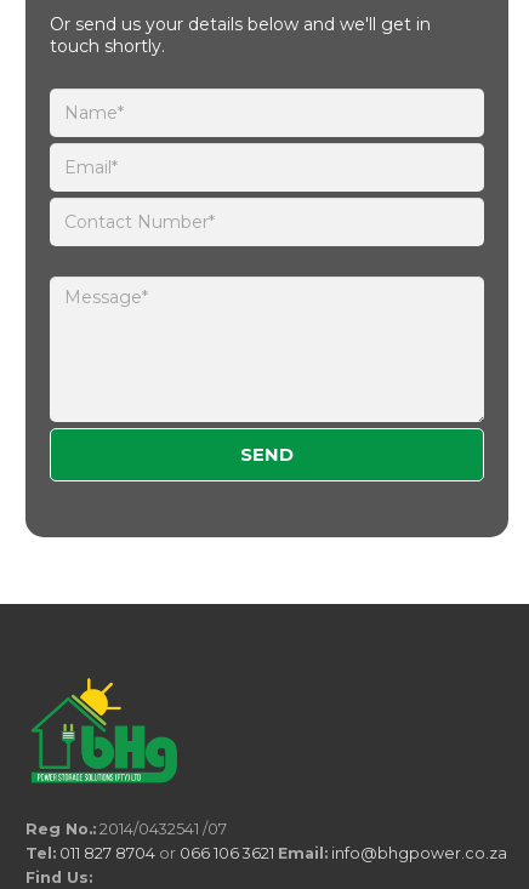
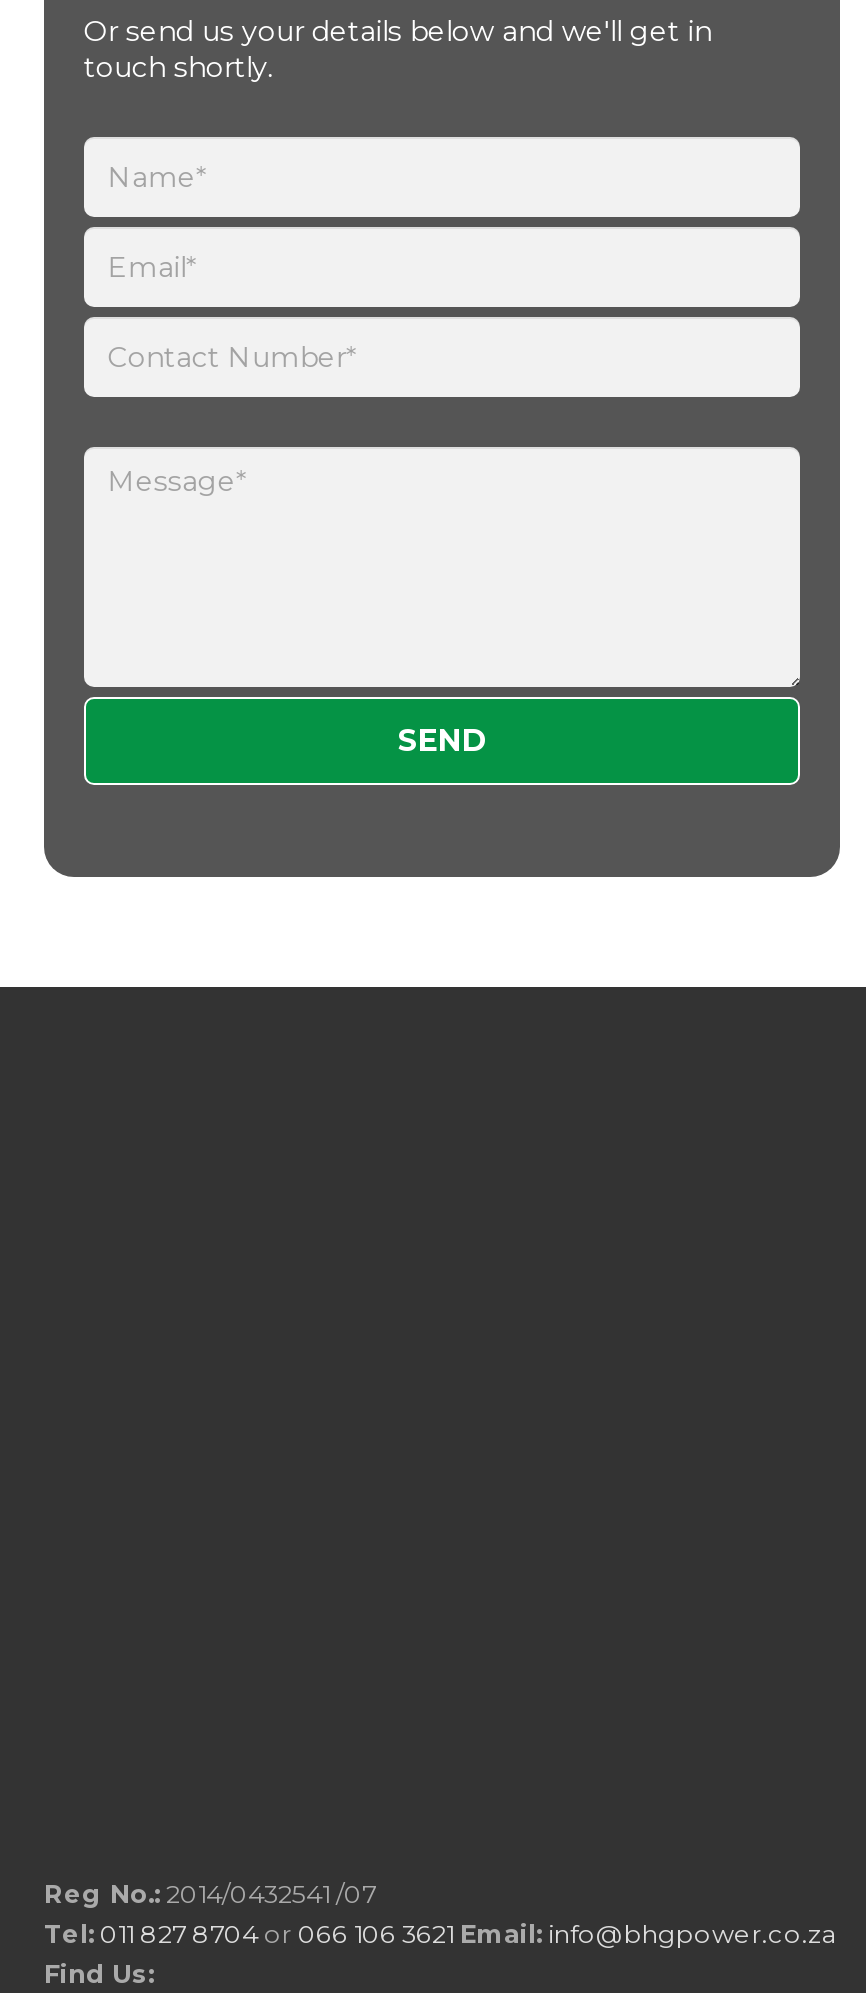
[30,678,177,783] [image] -> none

